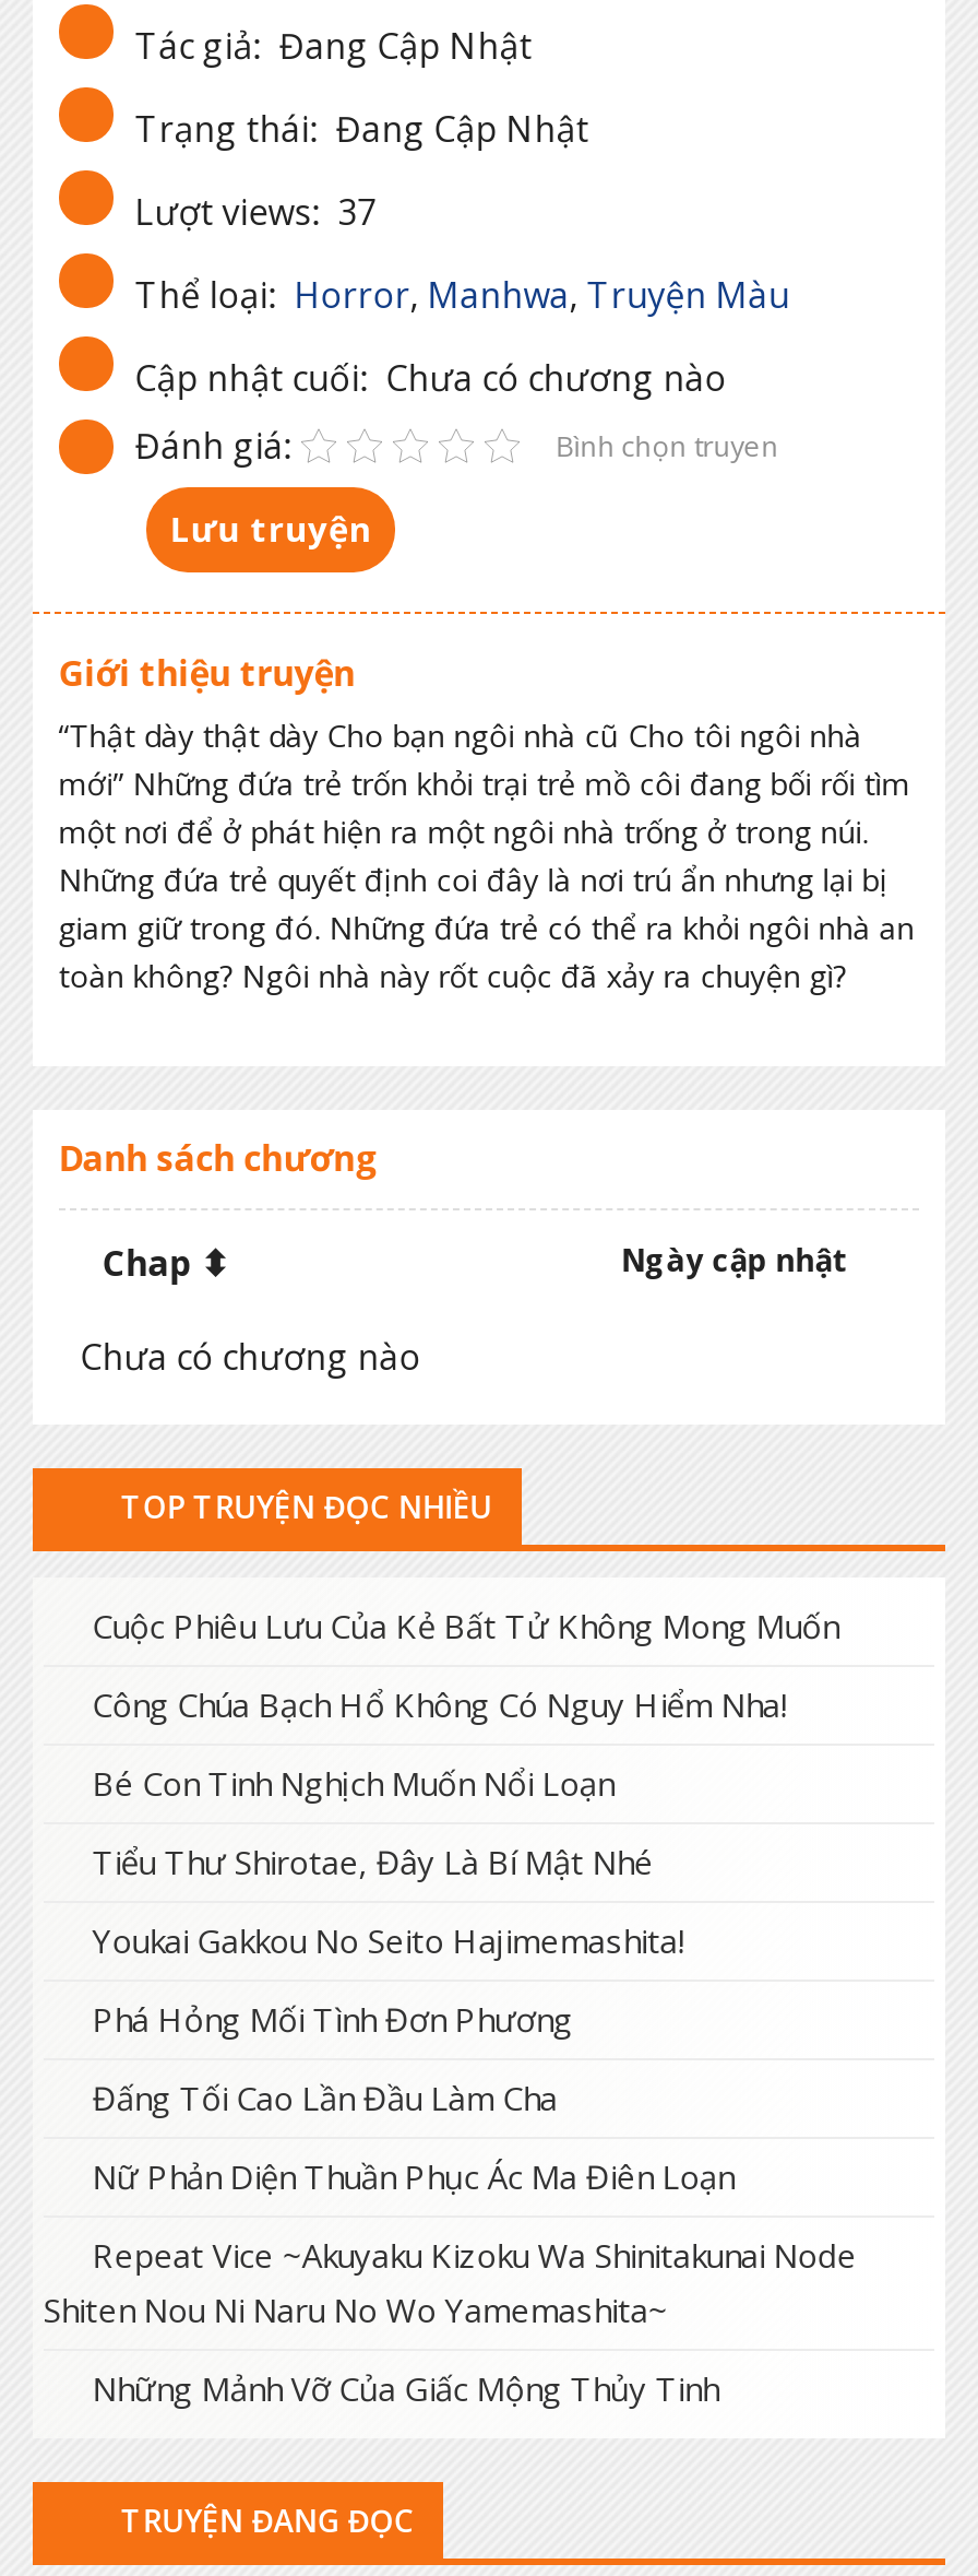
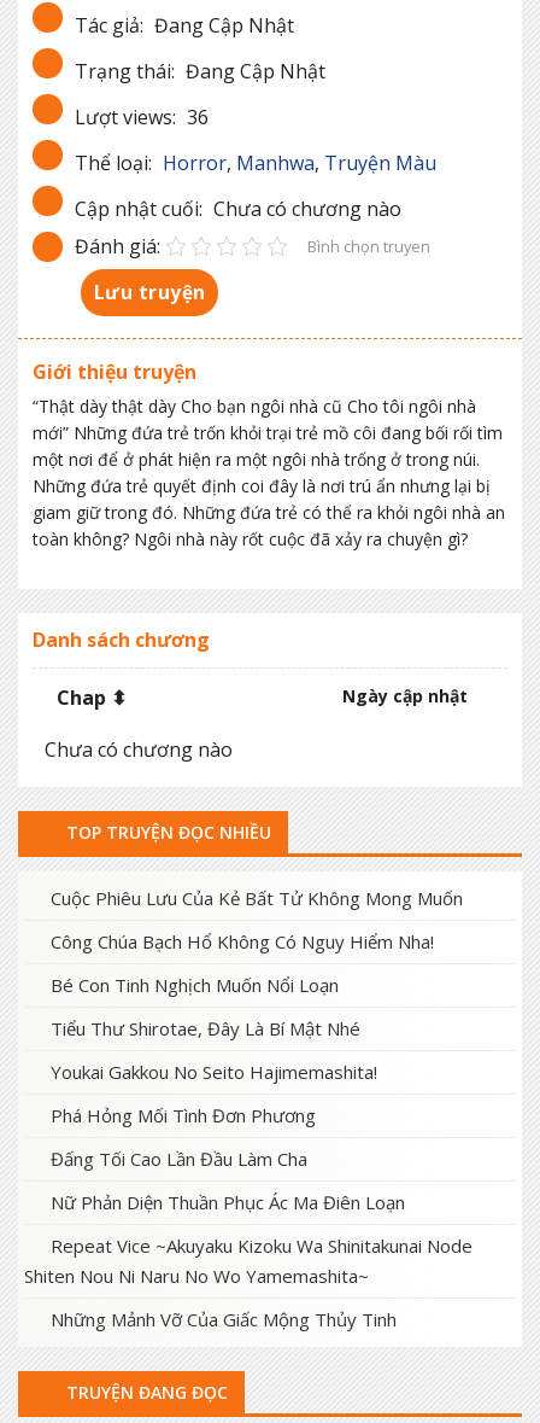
[135,187,377,235] Lượt views: 37 -> [74,103,208,130] Lượt views: 36

